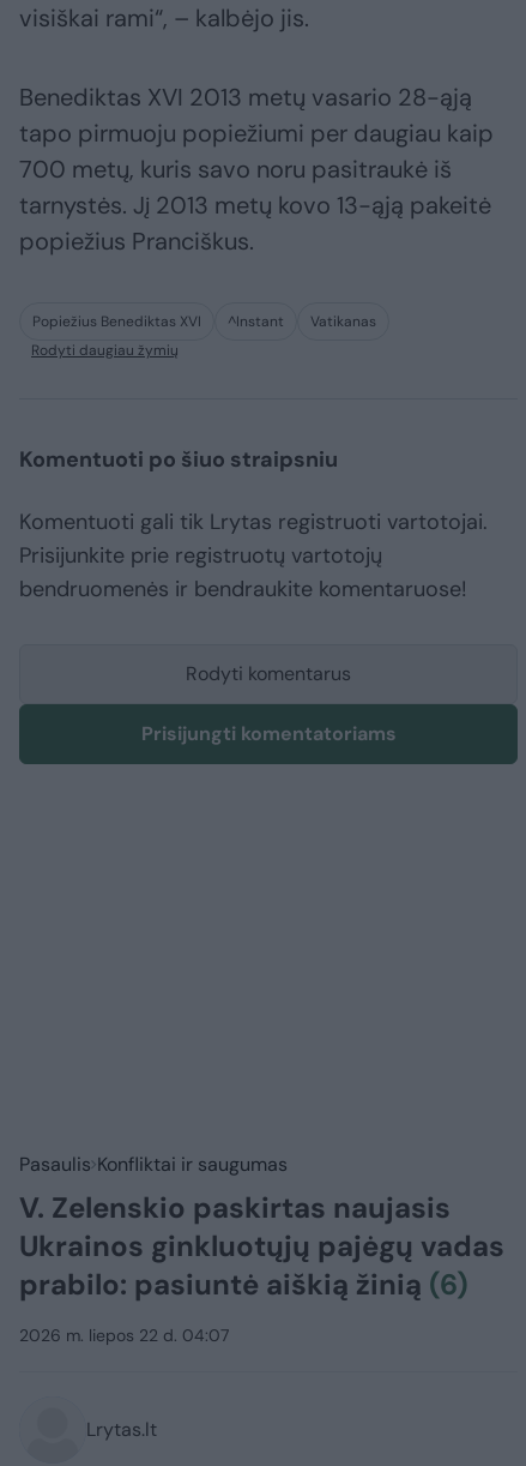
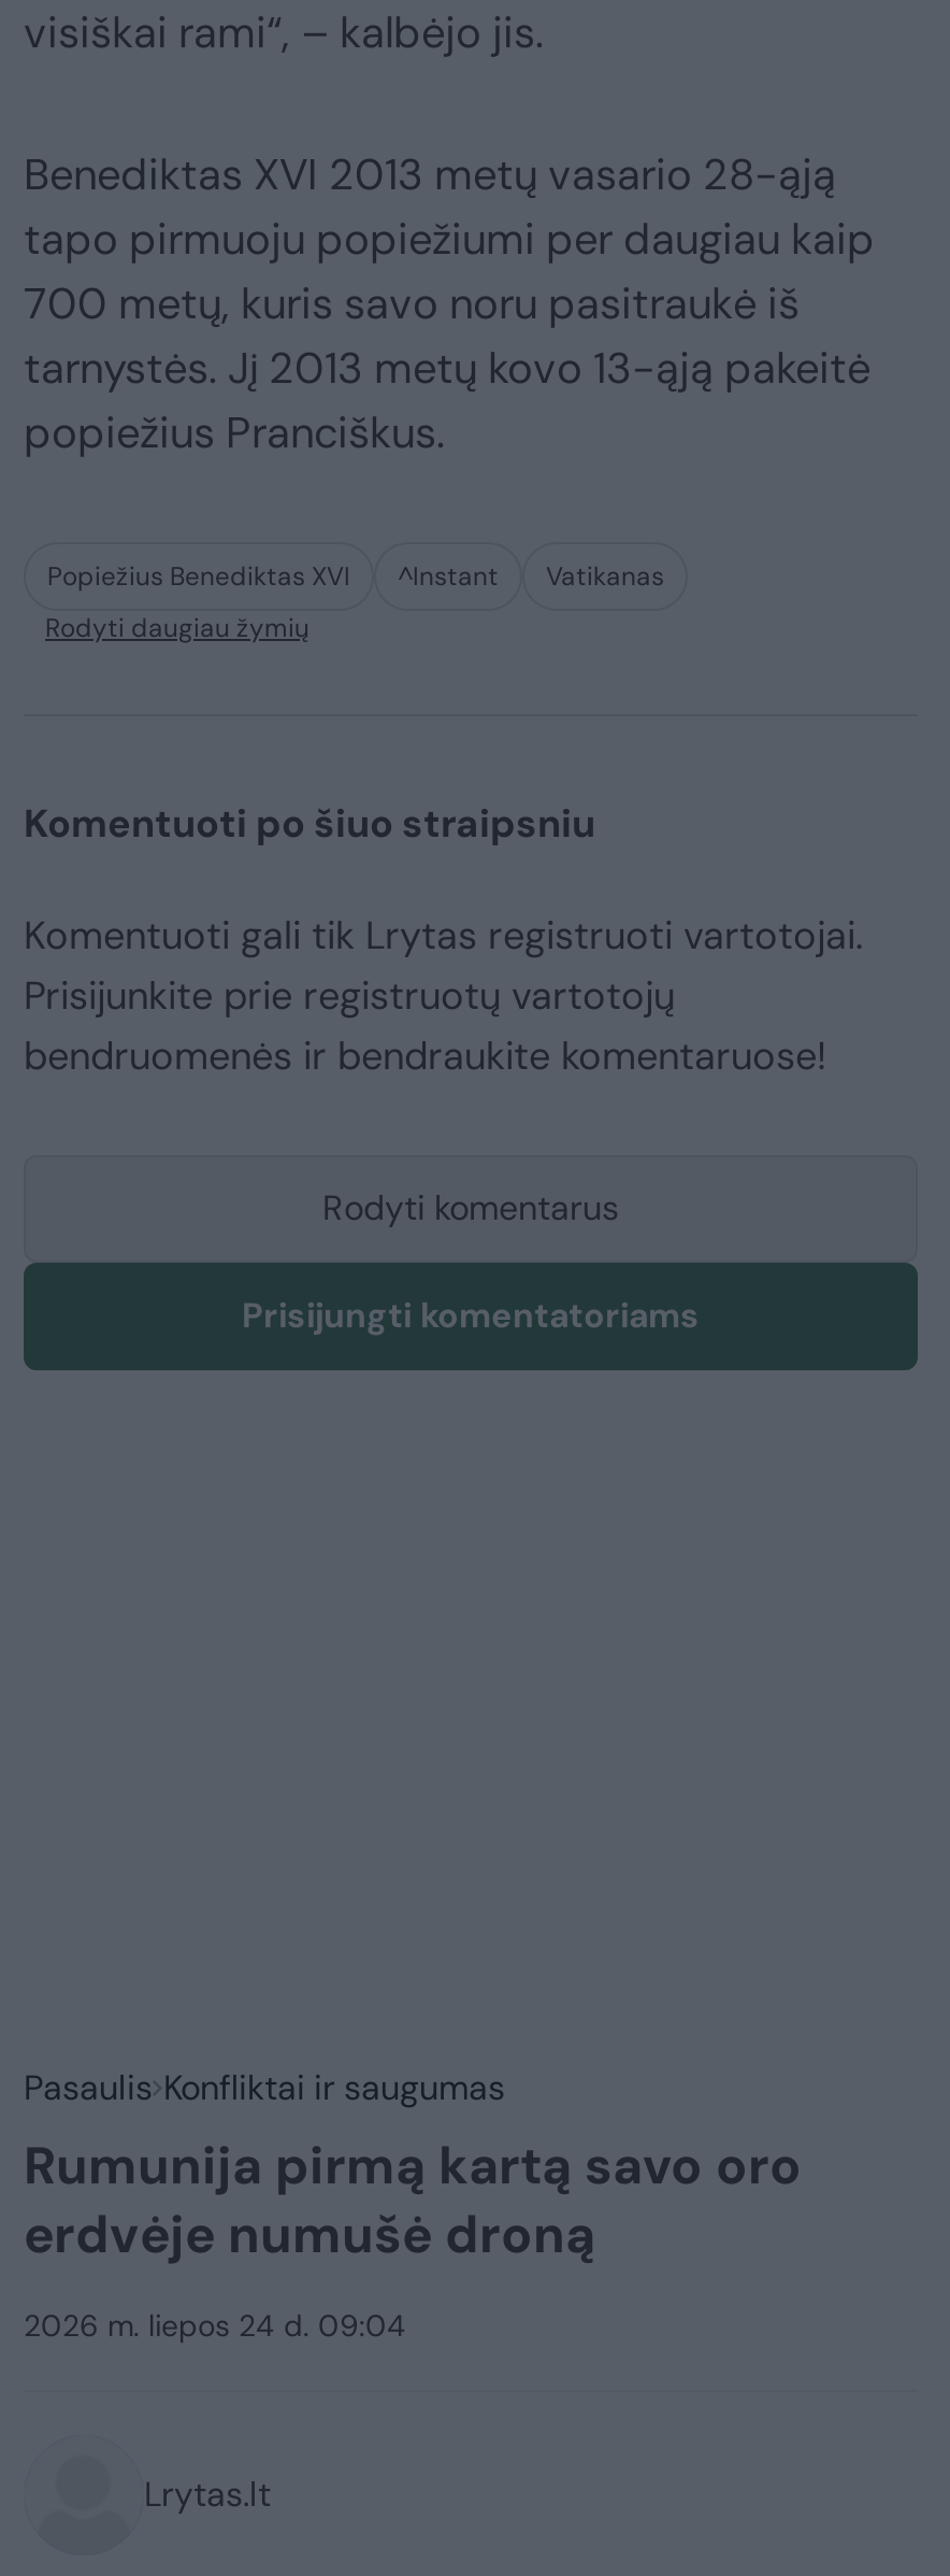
[19,1189,504,1303] V. Zelenskio paskirtas naujasis | Ukrainos ginkluotųjų pajėgų vadas | prabilo: pasiuntė aiškią žinią (6) -> [24,2132,802,2268] Rumunija pirmą kartą savo oro | erdvėje numušė droną
[19,1325,229,1346] 2026 m. liepos 22 d. 04:07 -> [24,2306,406,2345] 2026 m. liepos 24 d. 09:04

